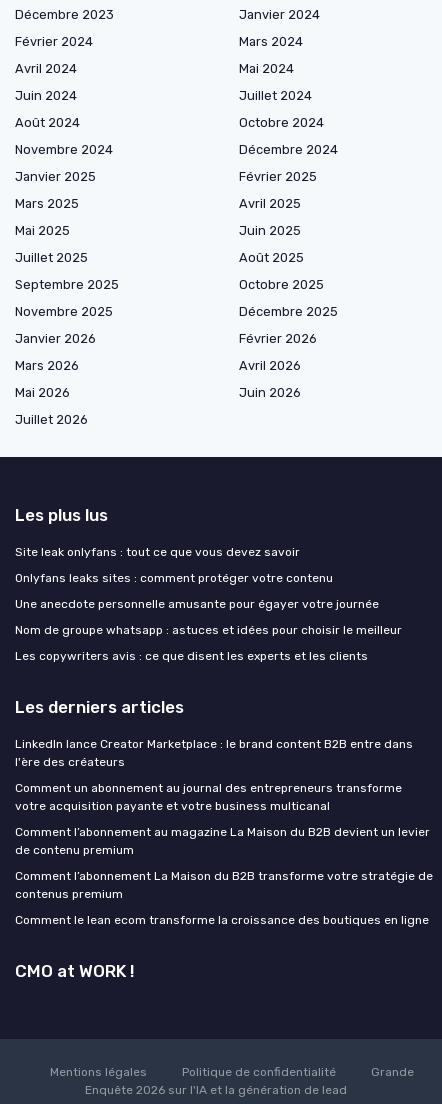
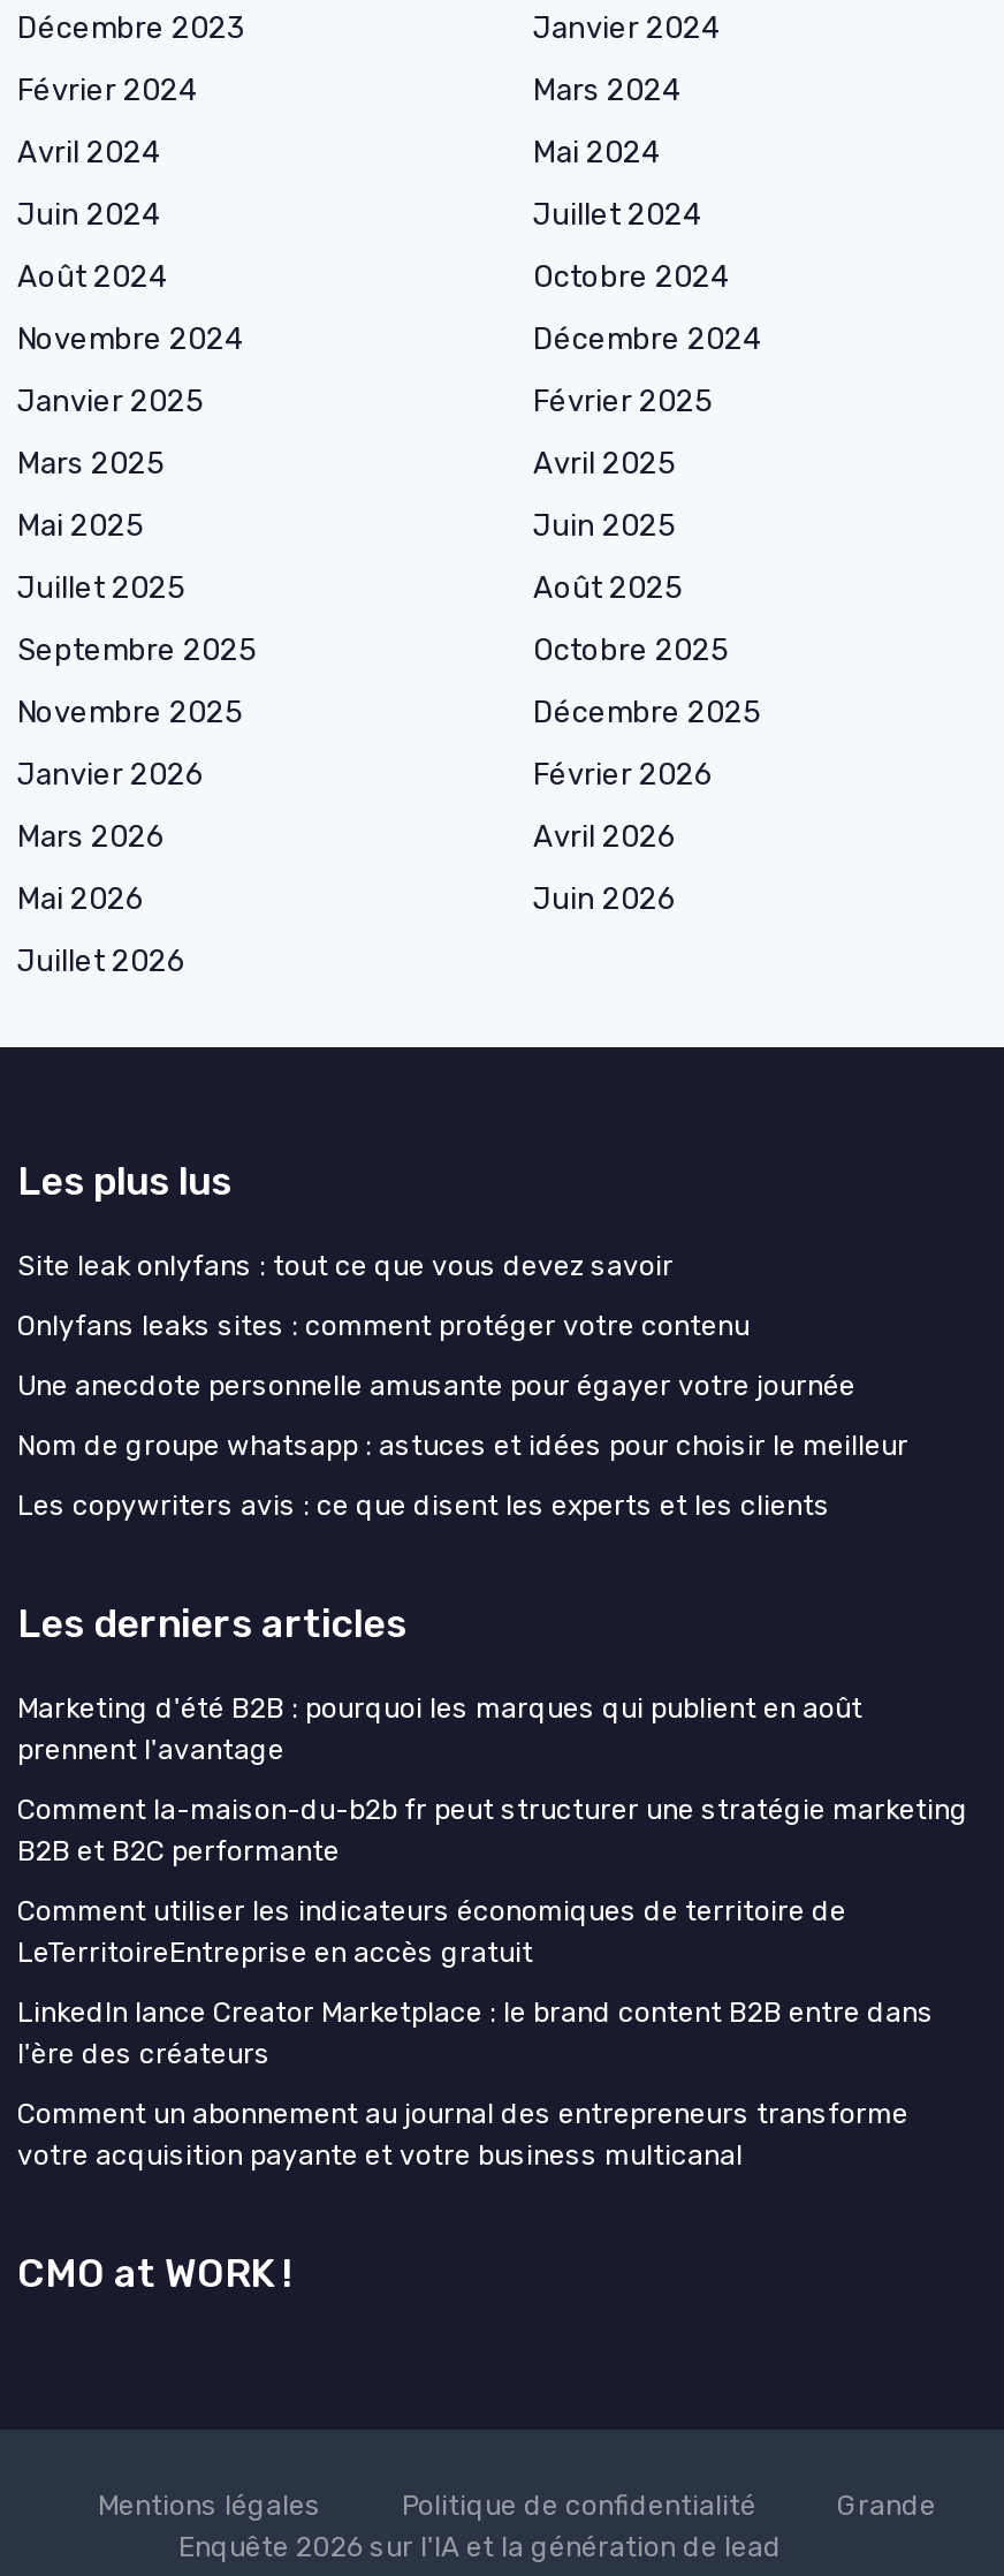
none -> [17,1693,968,1969] Marketing d'été B2B : pourquoi les marques qui publient en août | prennent l'avantage | Comment la-maison-du-b2b fr peut structurer une stratégie marketing | B2B et B2C performante | Comment utiliser les indicateurs économiques de territoire de | LeTerritoireEntreprise en accès gratuit
moved [15,737,413,813] -> [17,1997,934,2172]: LinkedIn lance Creator Marketplace : le brand content B2B entre dans | l'ère des créateurs | Comment un abonnement au journal des entrepreneurs transforme | votre acquisition payante et votre business multicanal
[15,825,433,927] Comment l’abonnement au magazine La Maison du B2B devient un levier | de contenu premium | Comment l’abonnement La Maison du B2B transforme votre stratégie de | contenus premium | Comment le lean ecom transforme la croissance des boutiques en ligne -> none

